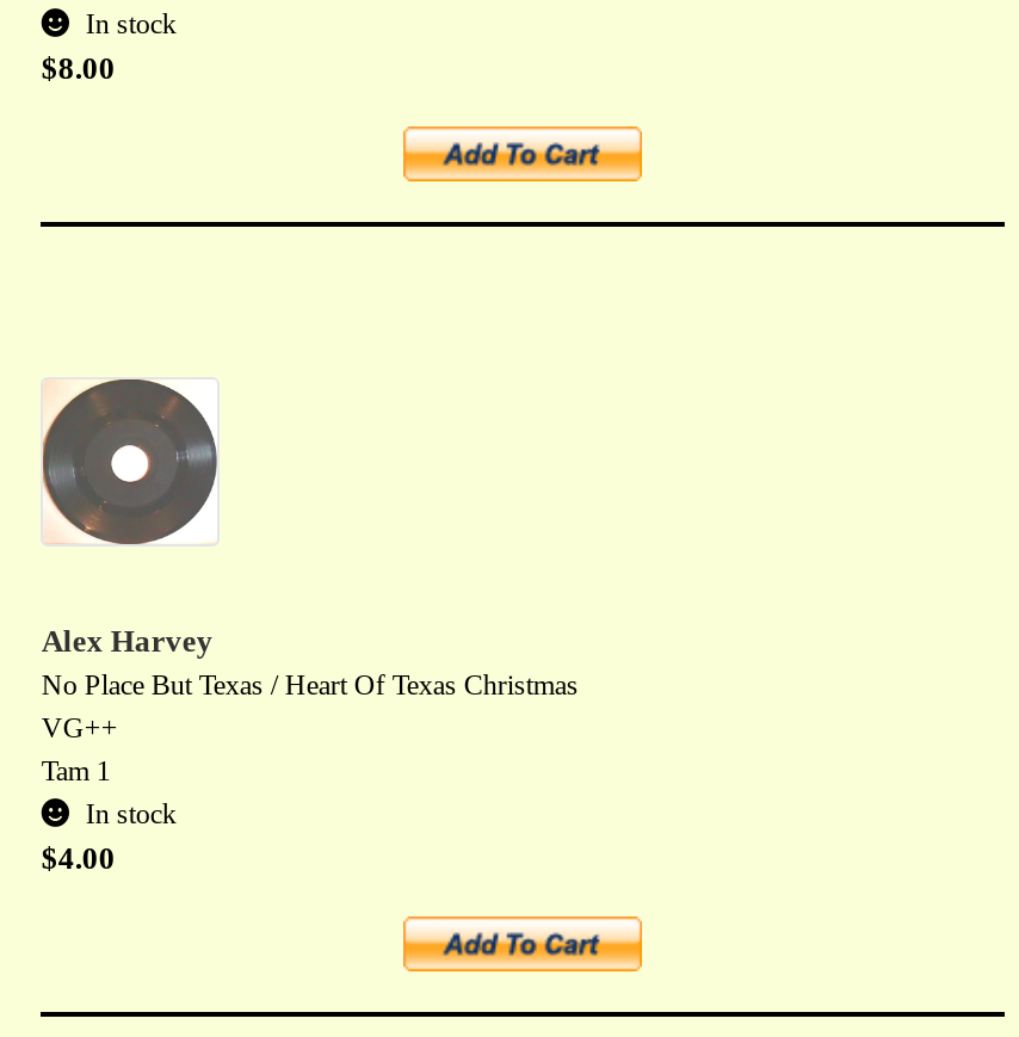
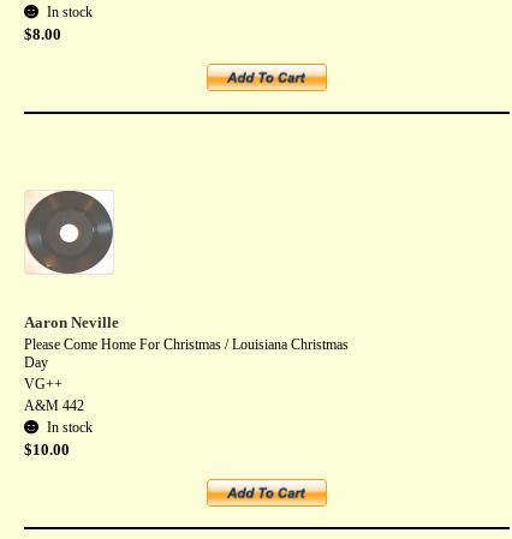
[42,622,578,701] Alex Harvey | No Place But Texas / Heart Of Texas Christmas -> [25,313,349,371] Aaron Neville | Please Come Home For Christmas / Louisiana Christmas | Day
[42,754,111,787] Tam 1 -> [25,397,85,414] A&M 442
[42,840,116,875] $4.00 -> [25,440,70,458] $10.00

